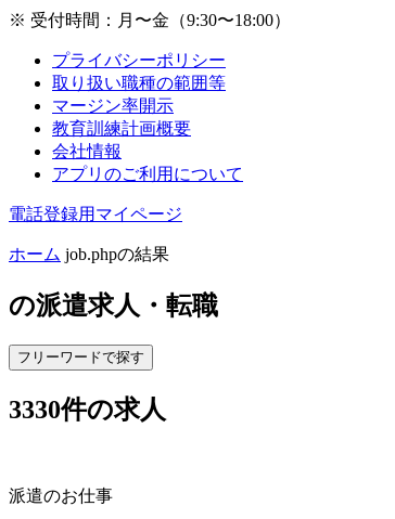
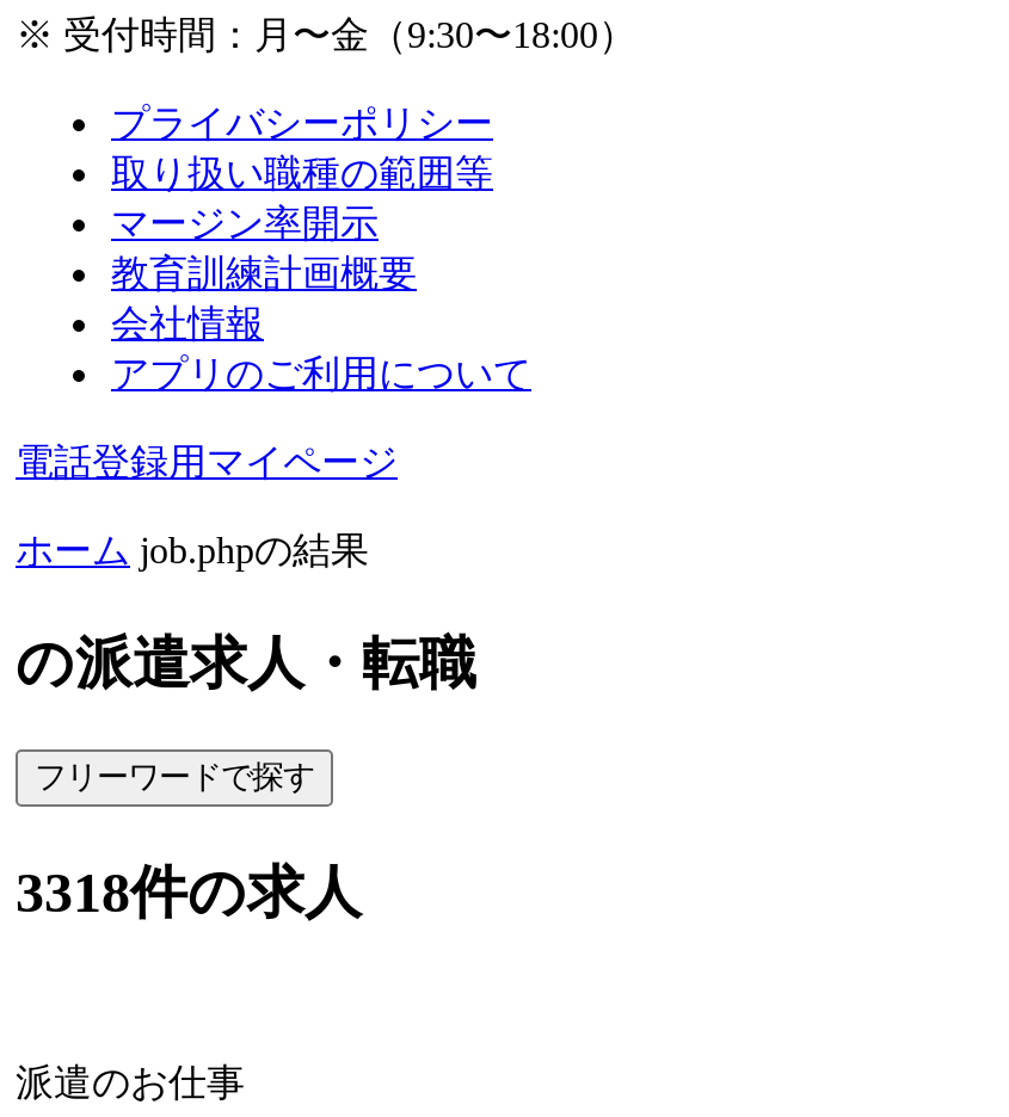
[9,395,166,423] 3330件の求人 -> [16,861,362,923] 3318件の求人

